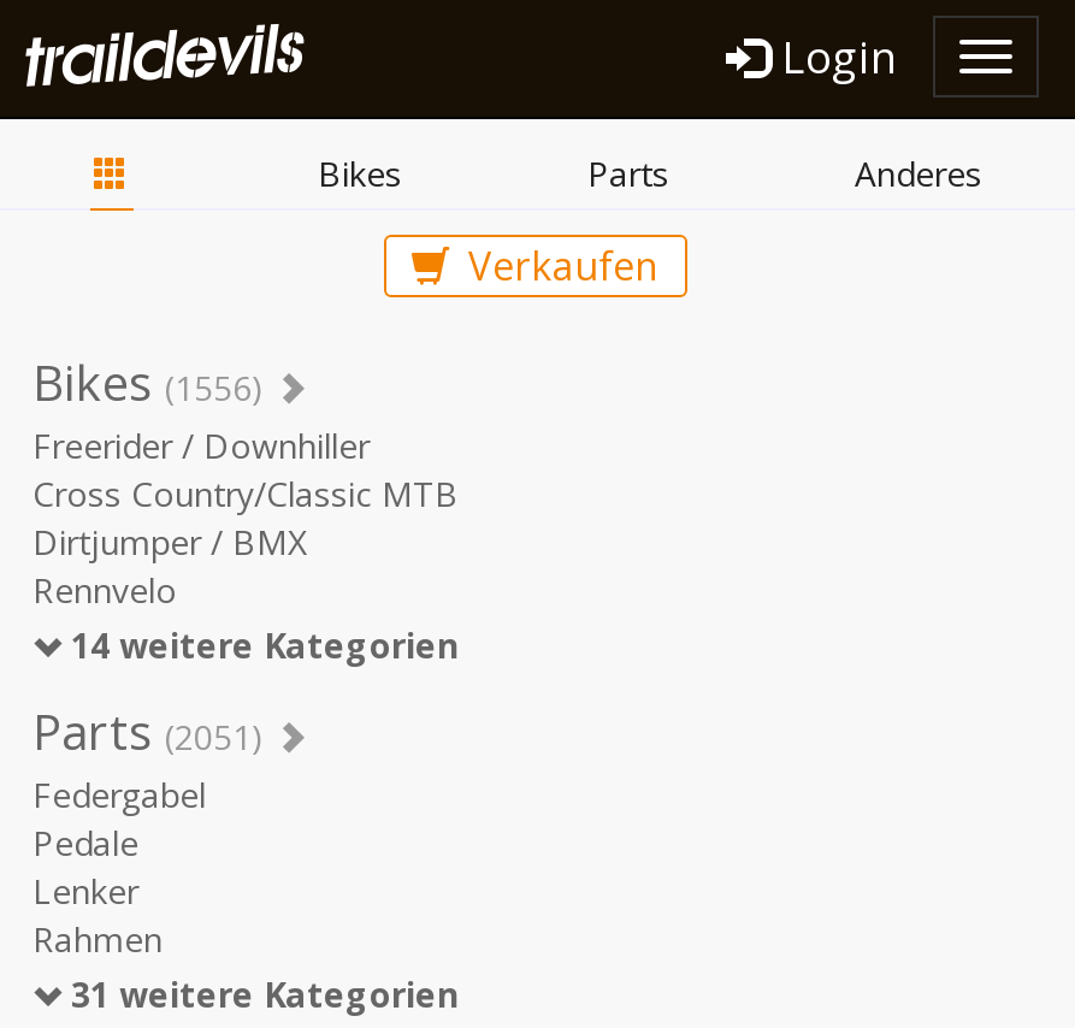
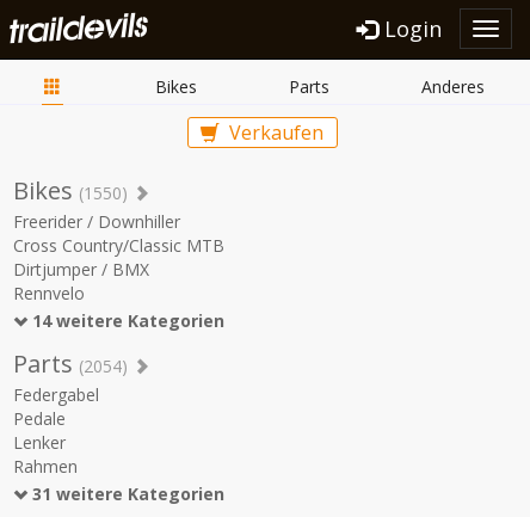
[33,350,264,415] Bikes (1556) -> [13,174,128,207] Bikes (1550)
[33,699,264,764] Parts (2051) -> [13,347,128,380] Parts (2054)

